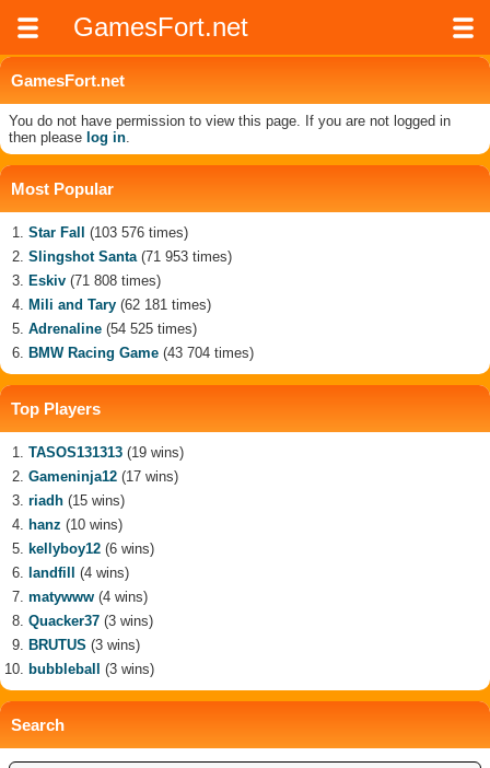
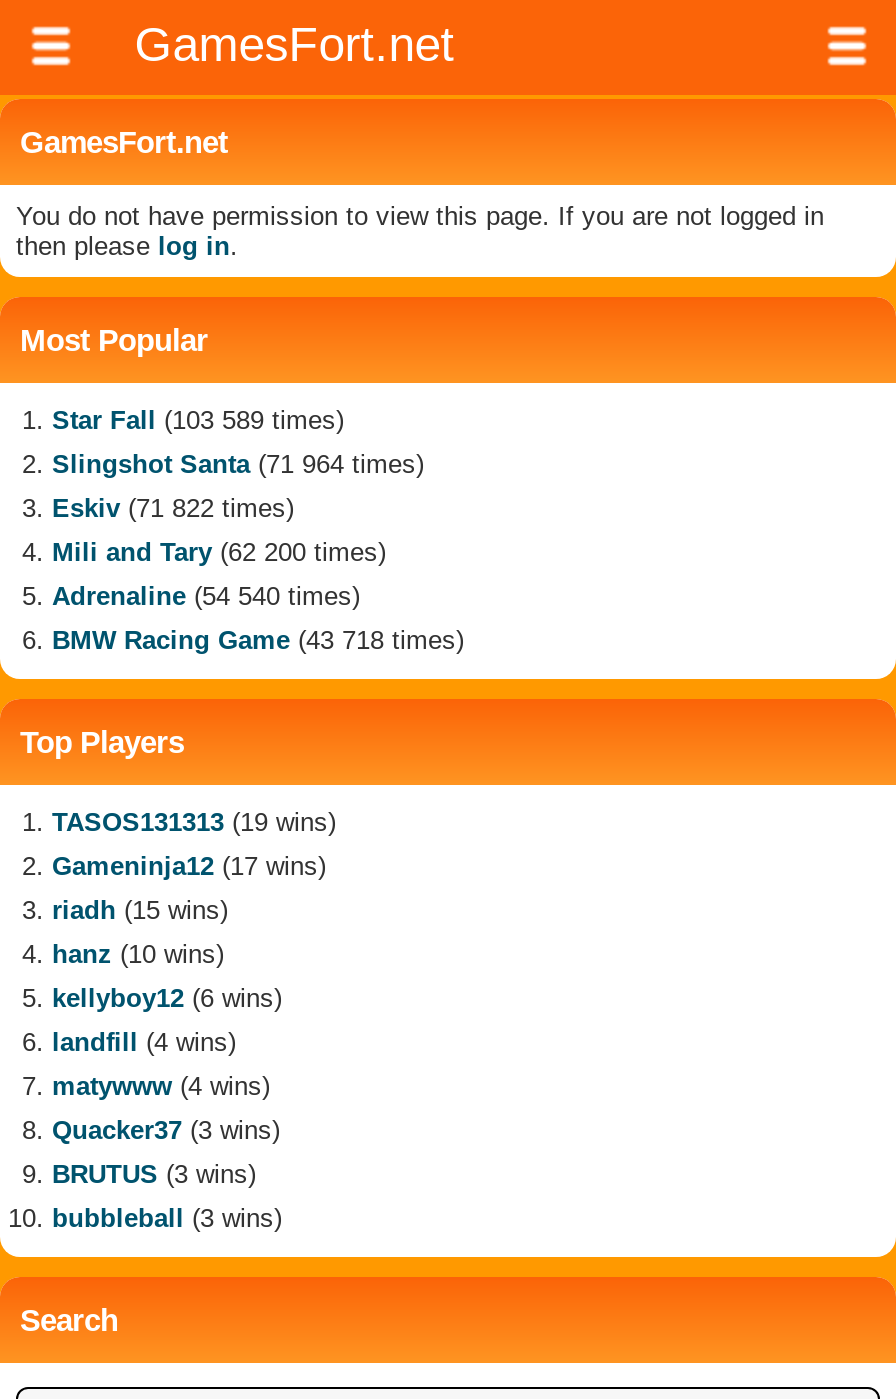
[28,224,188,241] Star Fall (103 576 times) -> [52,405,344,435] Star Fall (103 589 times)
[28,248,232,265] Slingshot Santa (71 953 times) -> [52,449,424,479] Slingshot Santa (71 964 times)
[28,272,161,289] Eskiv (71 808 times) -> [52,493,294,523] Eskiv (71 822 times)
[28,296,211,313] Mili and Tary (62 181 times) -> [52,537,386,567] Mili and Tary (62 200 times)
[28,321,197,337] Adrenaline (54 525 times) -> [52,581,360,611] Adrenaline (54 540 times)
[28,345,254,361] BMW Racing Game (43 704 times) -> [52,625,464,655] BMW Racing Game (43 718 times)

